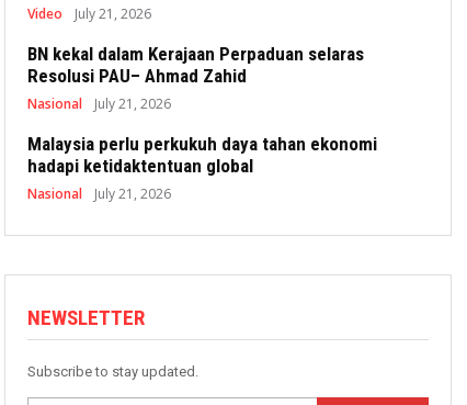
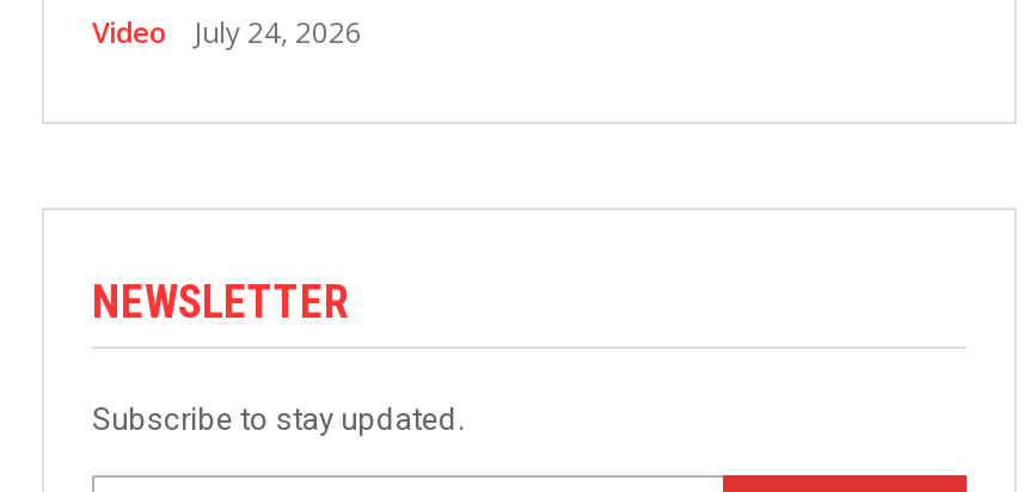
[27,5,377,204] July 21, 2026 | BN kekal dalam Kerajaan Perpaduan selaras | Resolusi PAU– Ahmad Zahid | Nasional | July 21, 2026 | Malaysia perlu perkukuh daya tahan ekonomi | hadapi ketidaktentuan global | Nasional | July 21, 2026 -> [195,11,362,51] July 24, 2026

